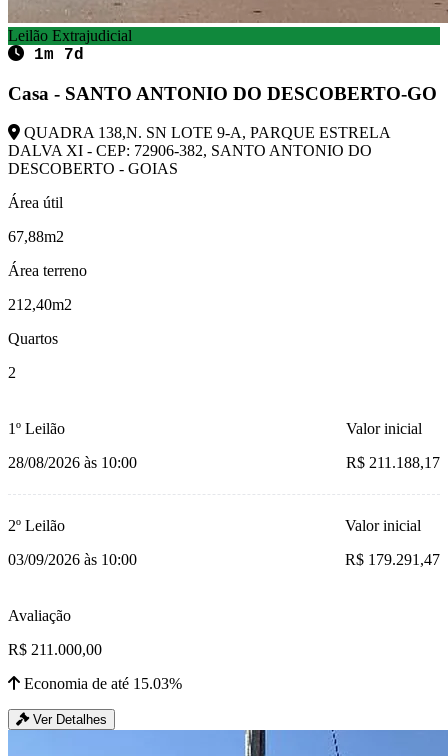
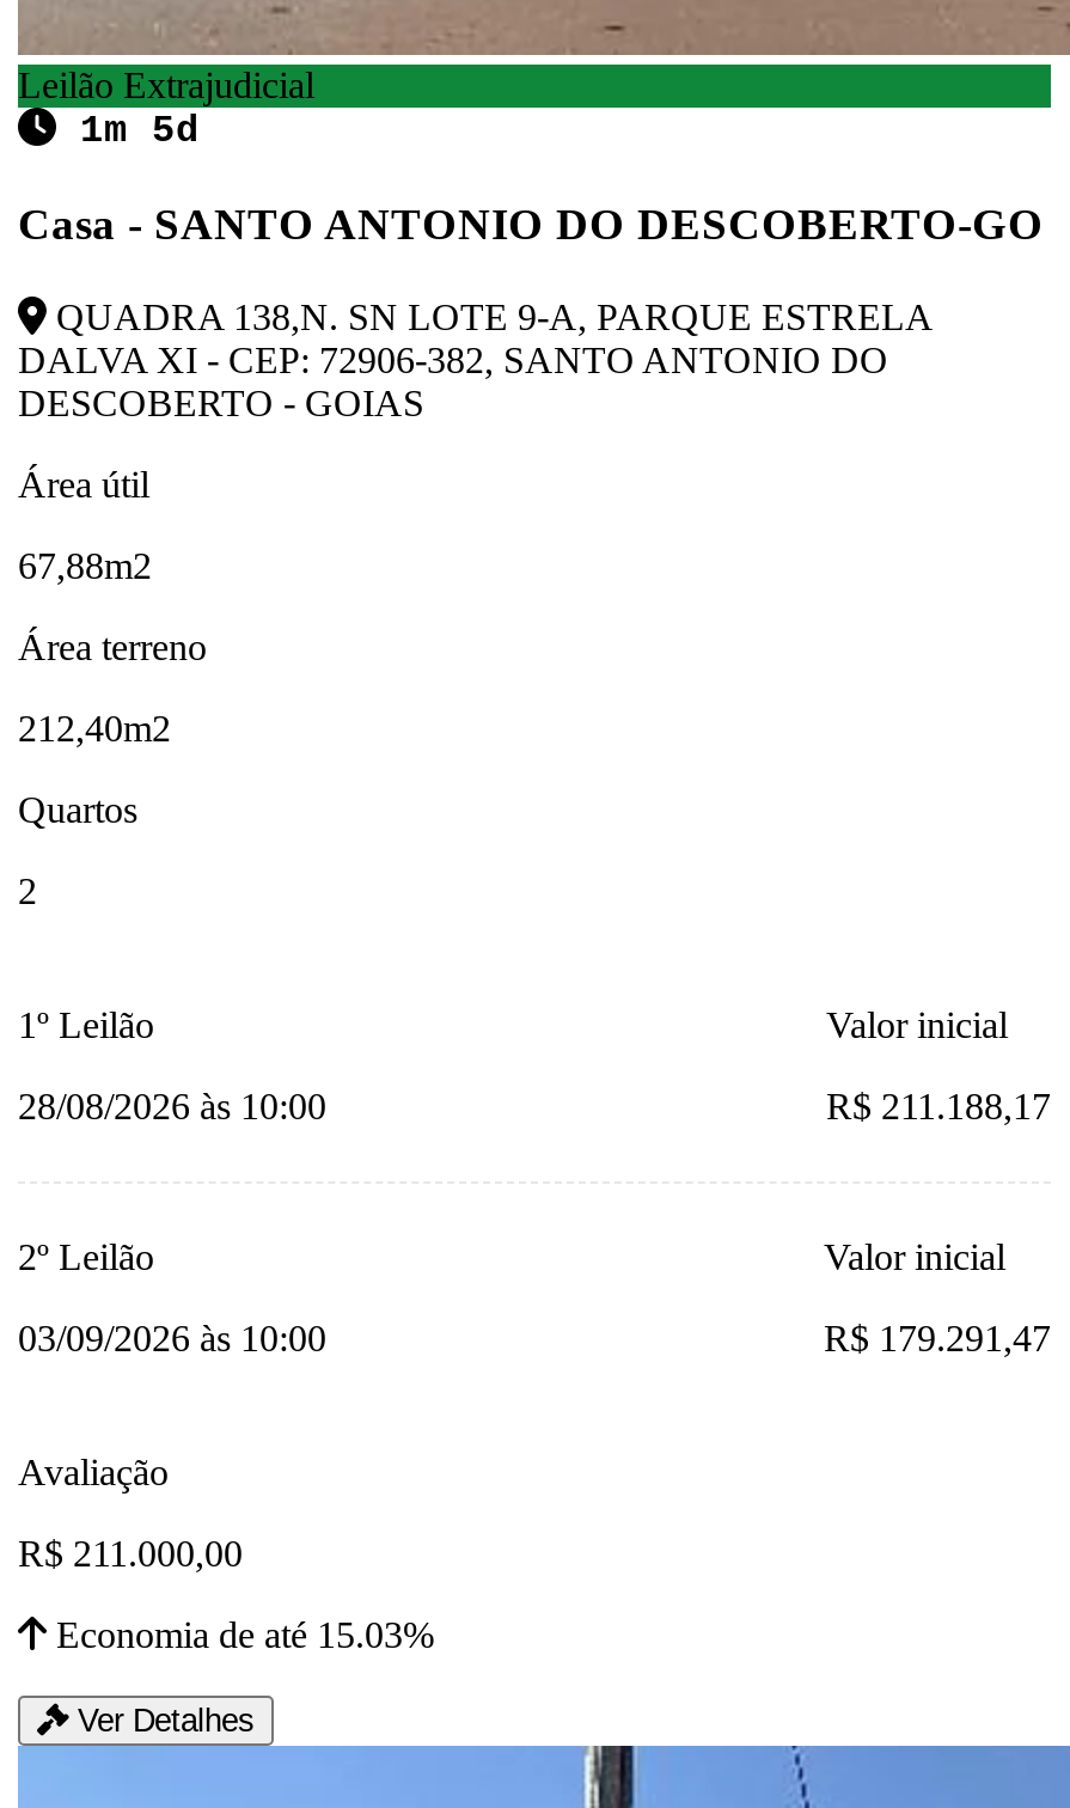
[24,46,84,64] 1m 7d -> [56,111,200,154] 1m 5d

